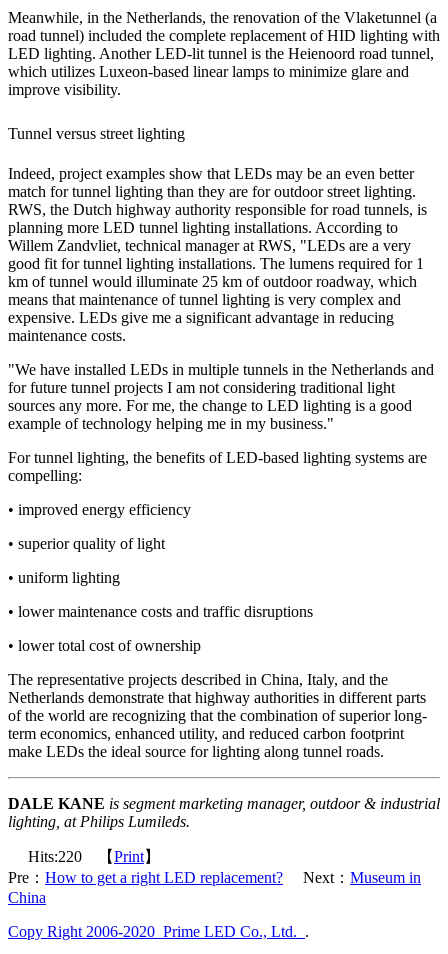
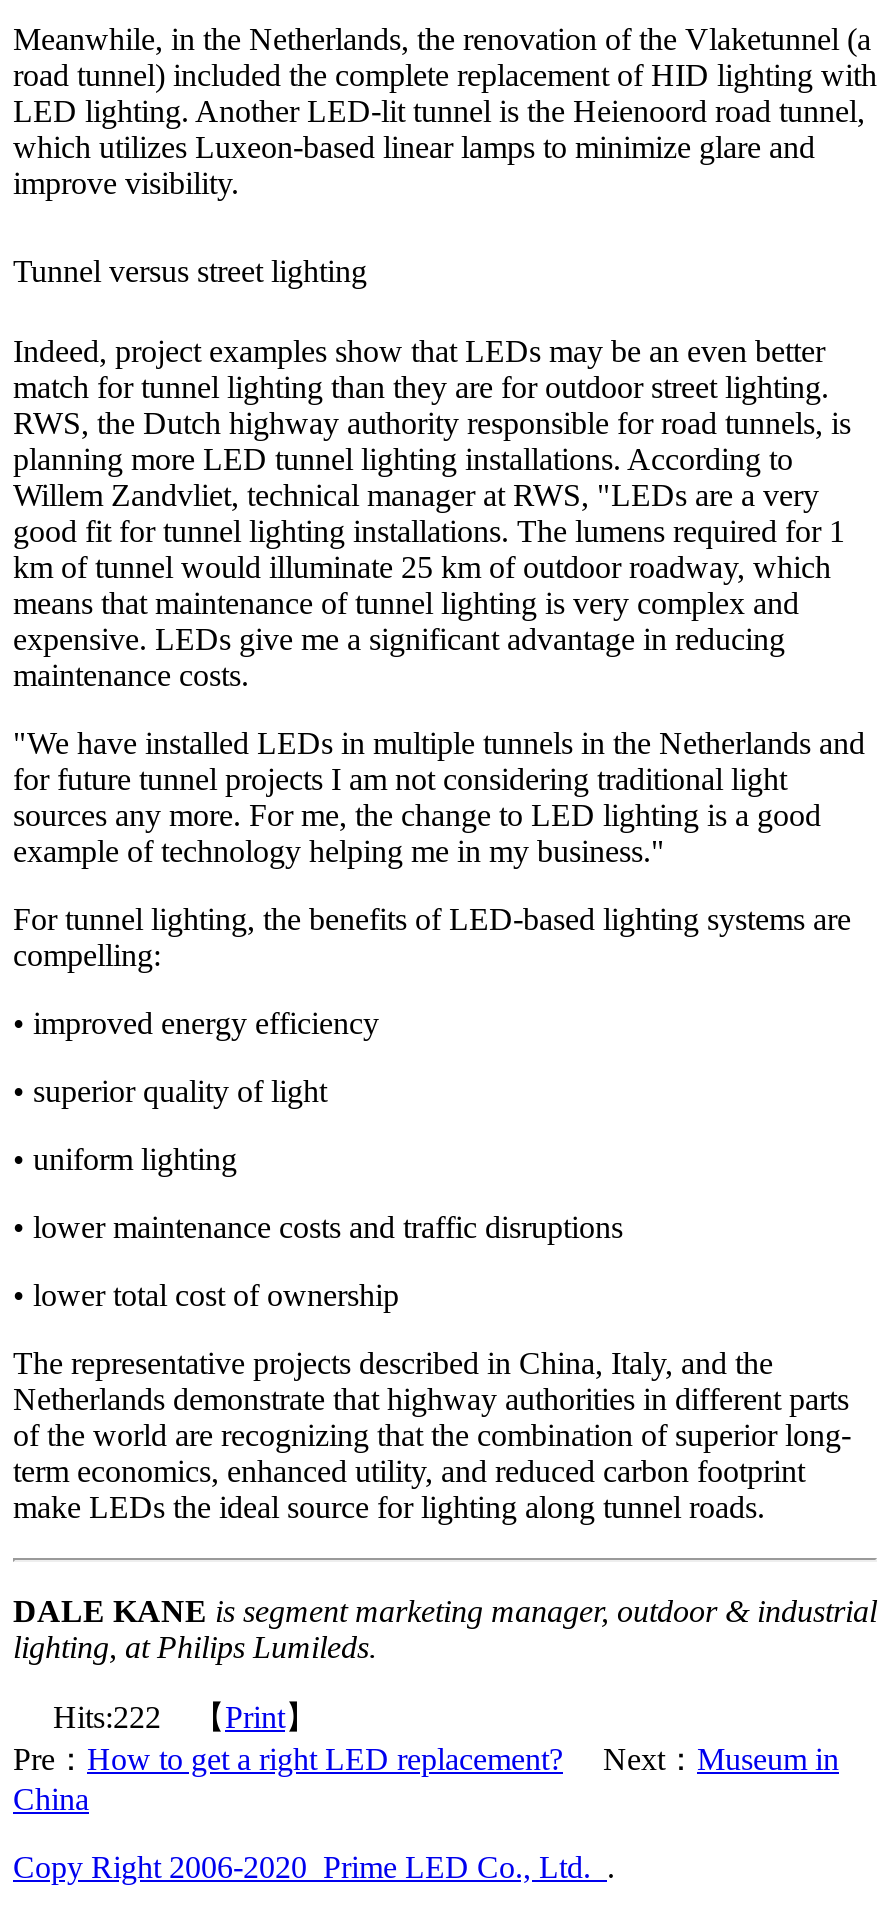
[28,848,160,865] Hits:220【Print】 -> [53,1701,317,1735] Hits:222【Print】

